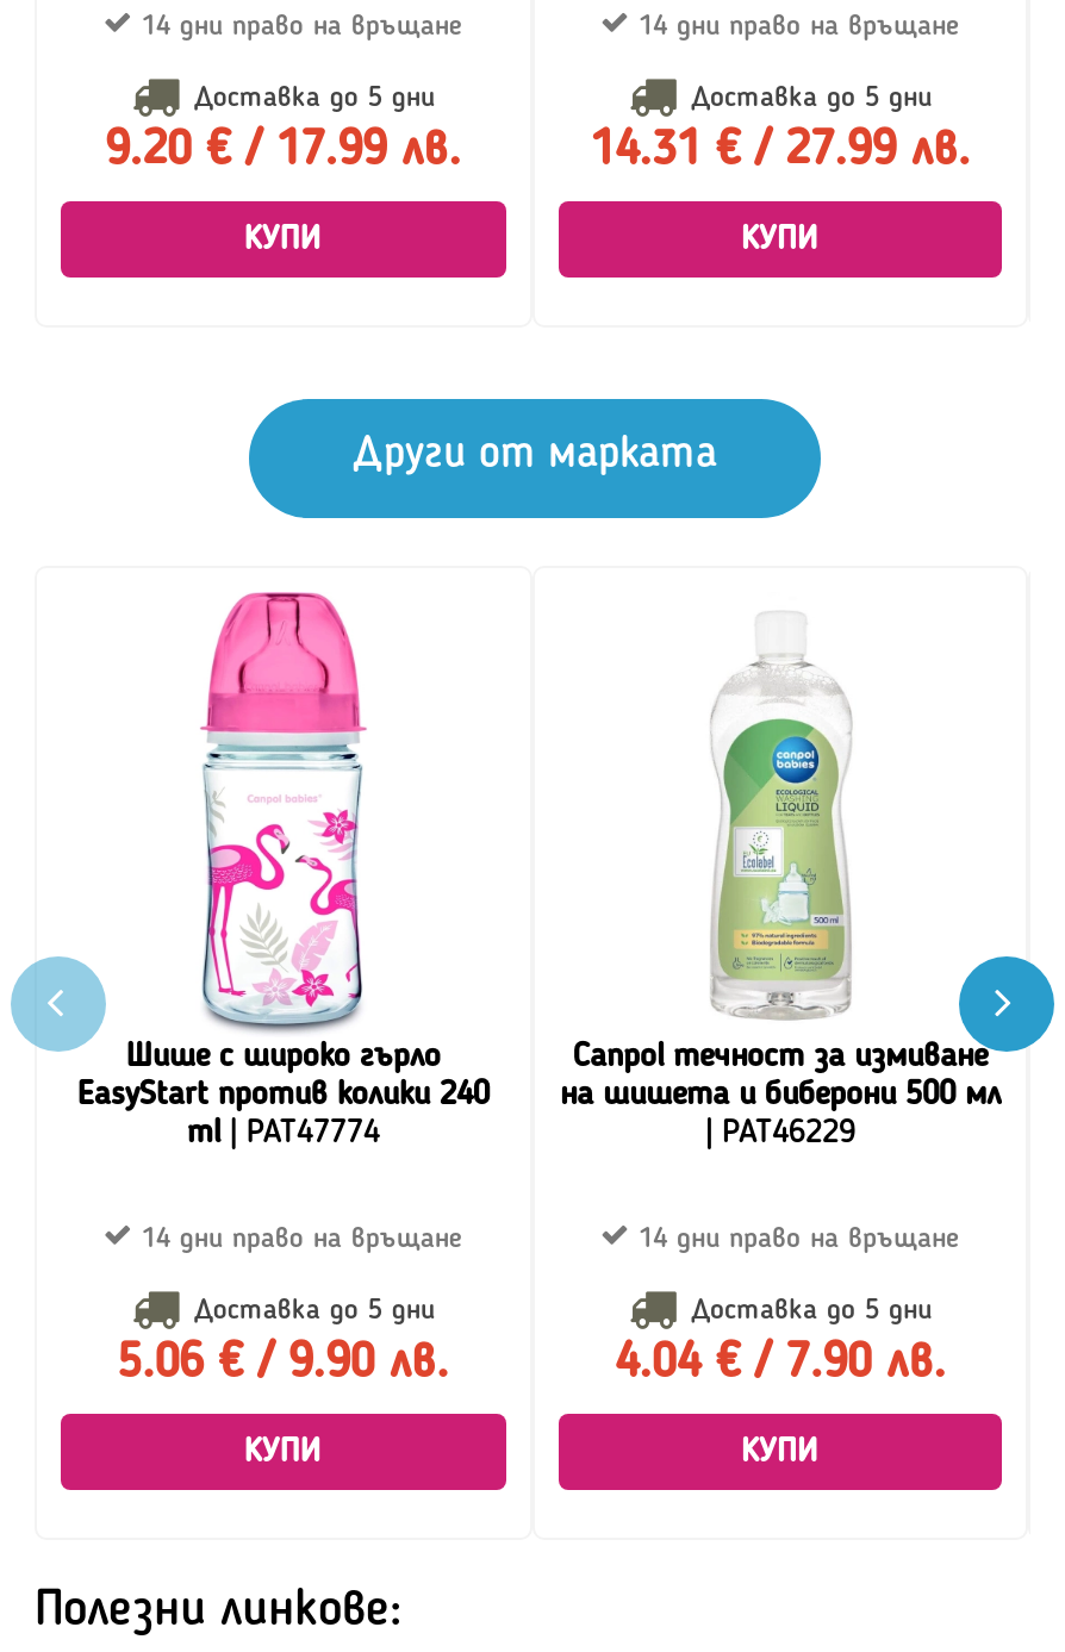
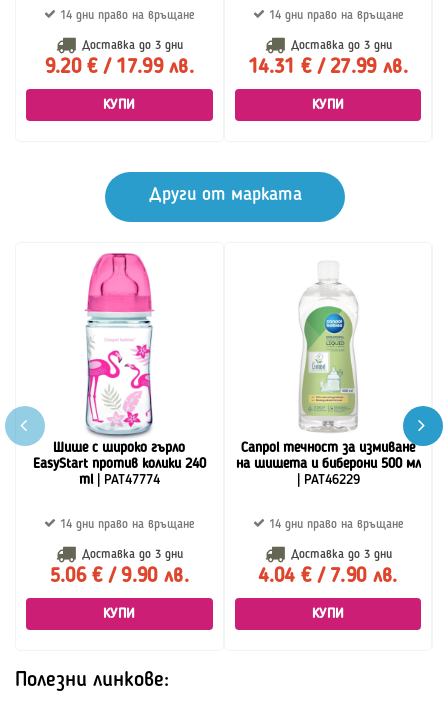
[184,85,434,113] Доставка до 5 дни -> [78,40,183,52] Доставка до 3 дни
[681,85,932,113] Доставка до 5 дни -> [286,40,391,52] Доставка до 3 дни
[184,1297,434,1325] Доставка до 5 дни -> [78,549,183,561] Доставка до 3 дни
[681,1297,932,1325] Доставка до 5 дни -> [286,549,391,561] Доставка до 3 дни

